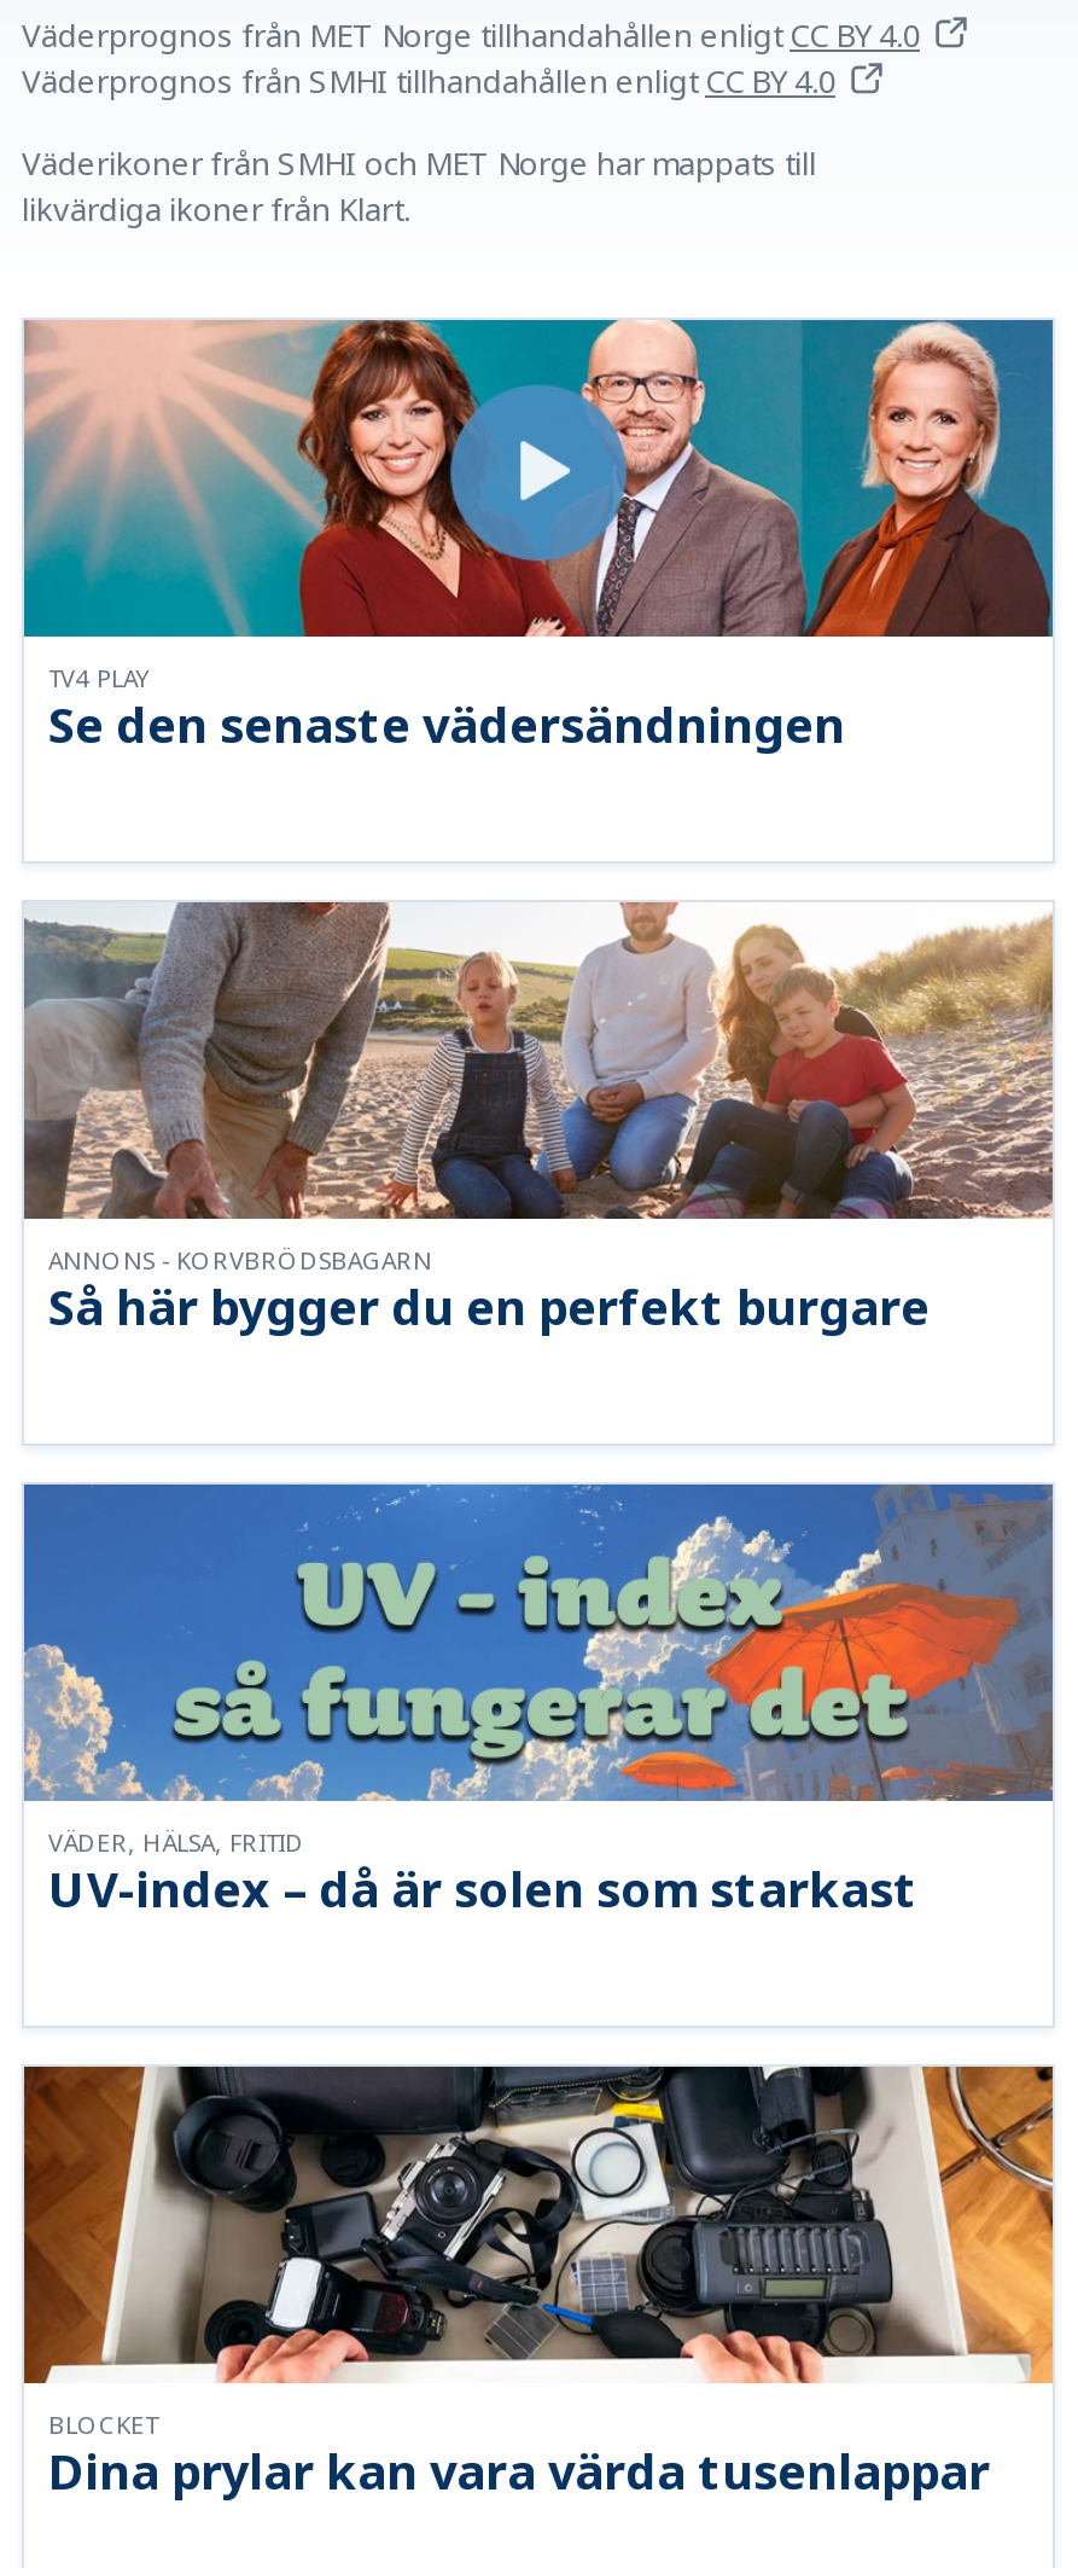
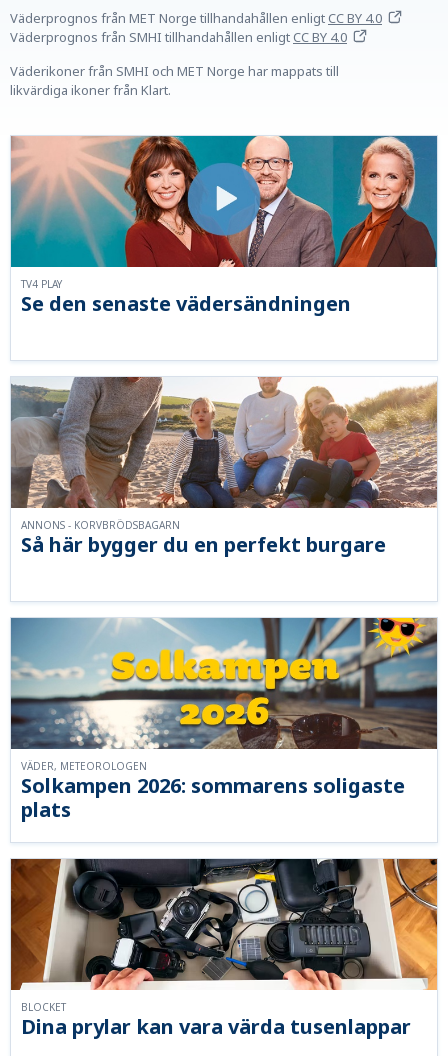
[22,1482,1055,1860] [image] | VÄDER, HÄLSA, FRITID -> [10,617,438,773] [image] | VÄDER, METEOROLOGEN
[48,1858,917,1923] UV-index – då är solen som starkast -> [21,772,405,823] Solkampen 2026: sommarens soligaste | plats

